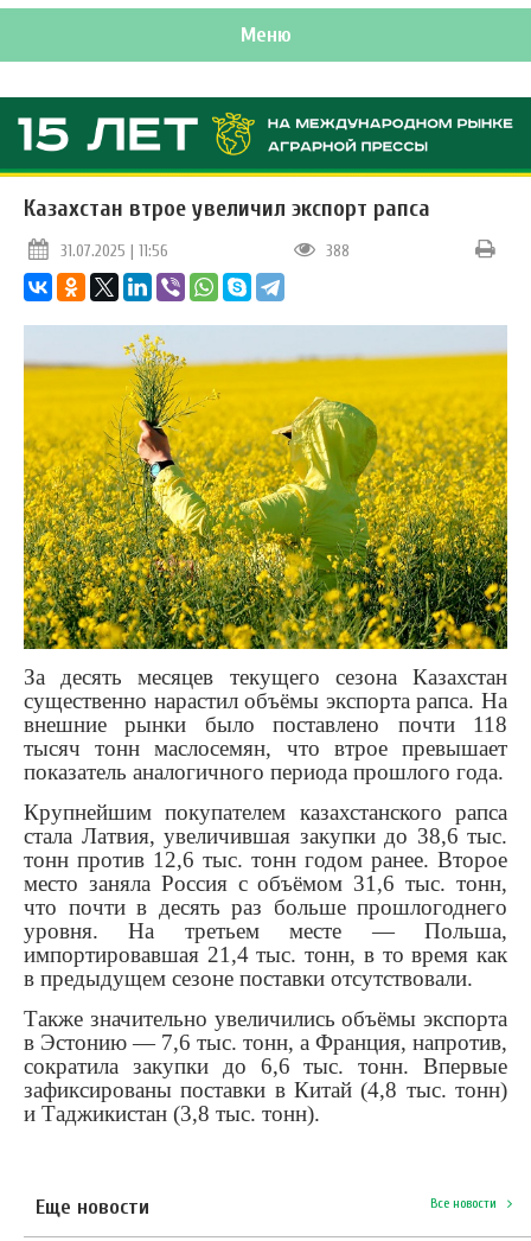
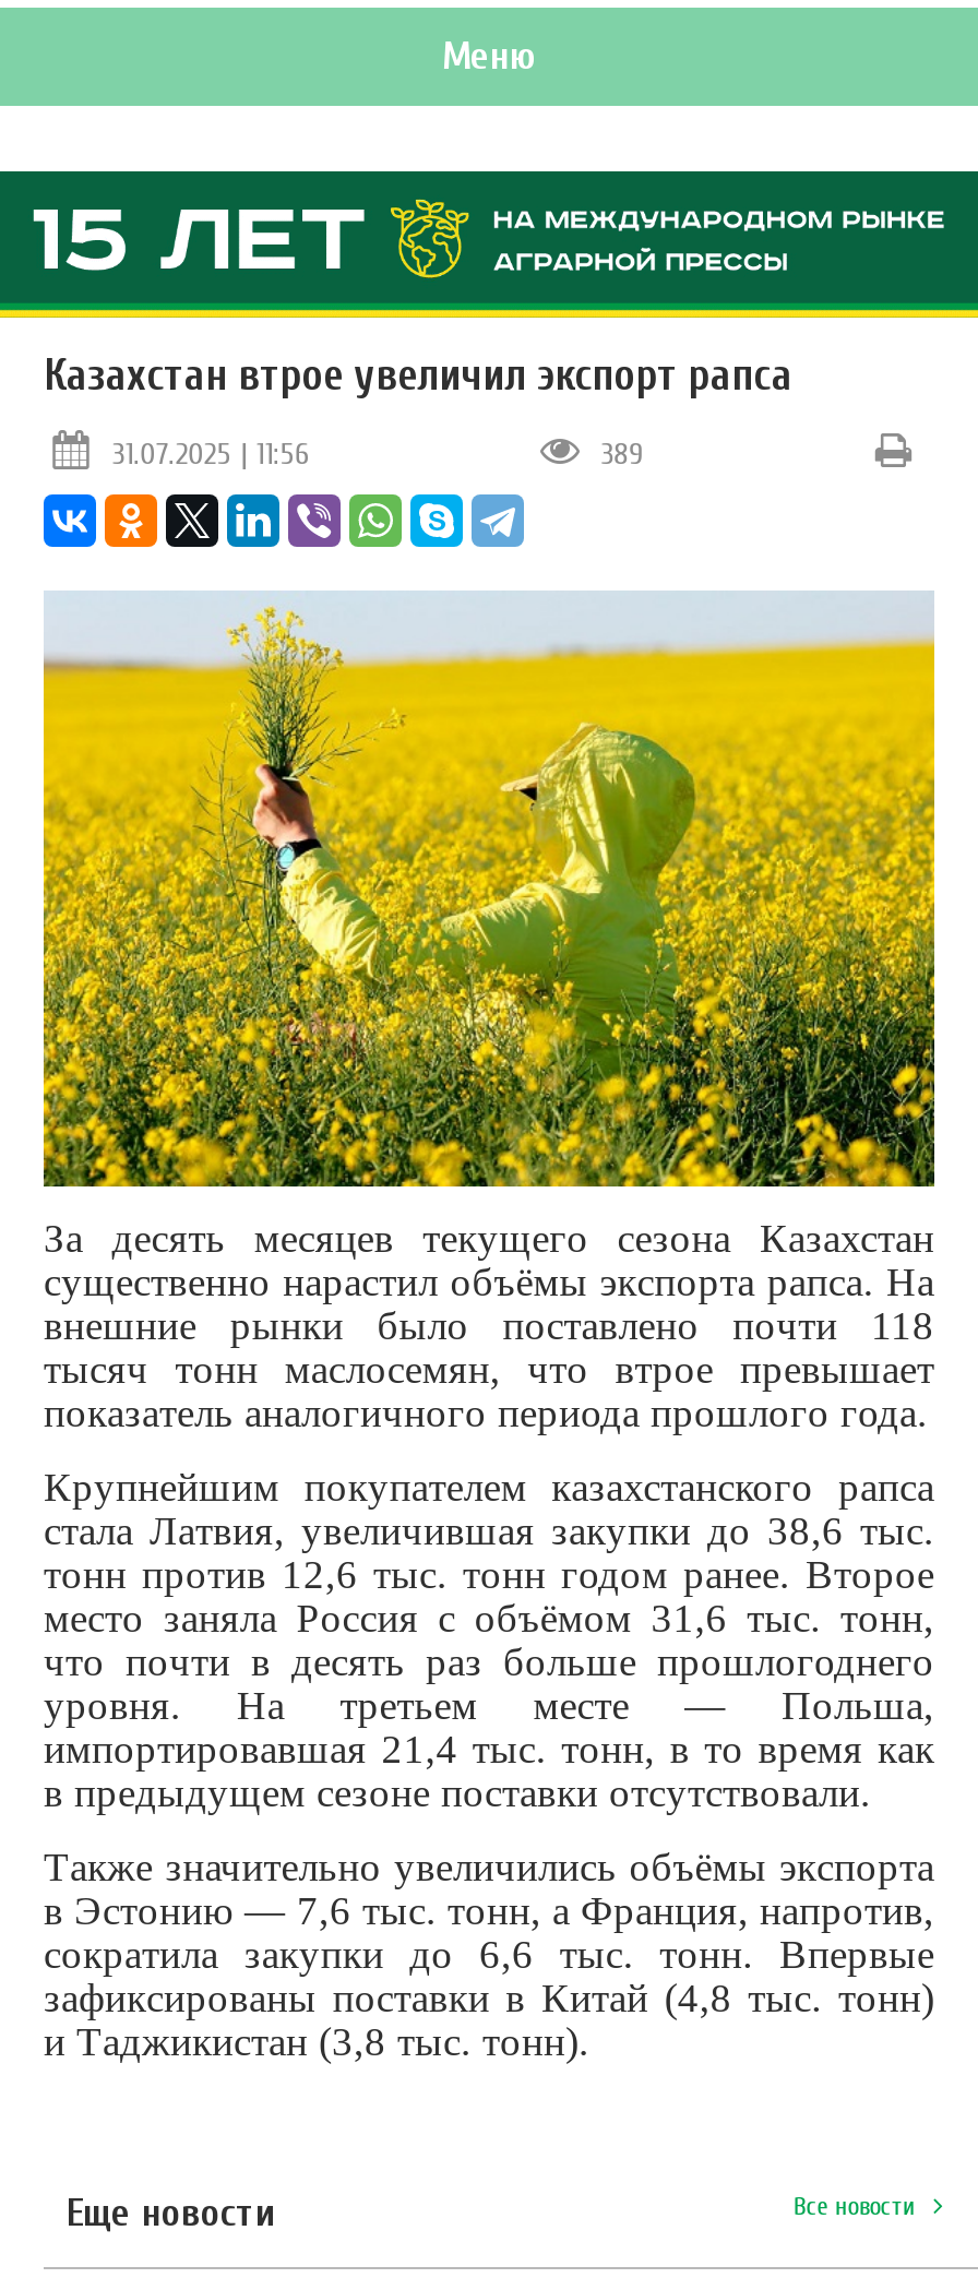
[326,241,350,261] 388 -> [601,435,644,472] 389

